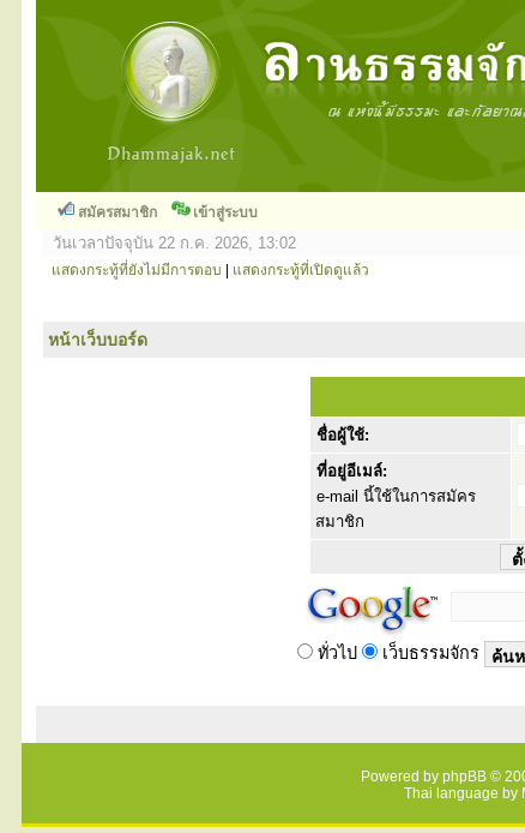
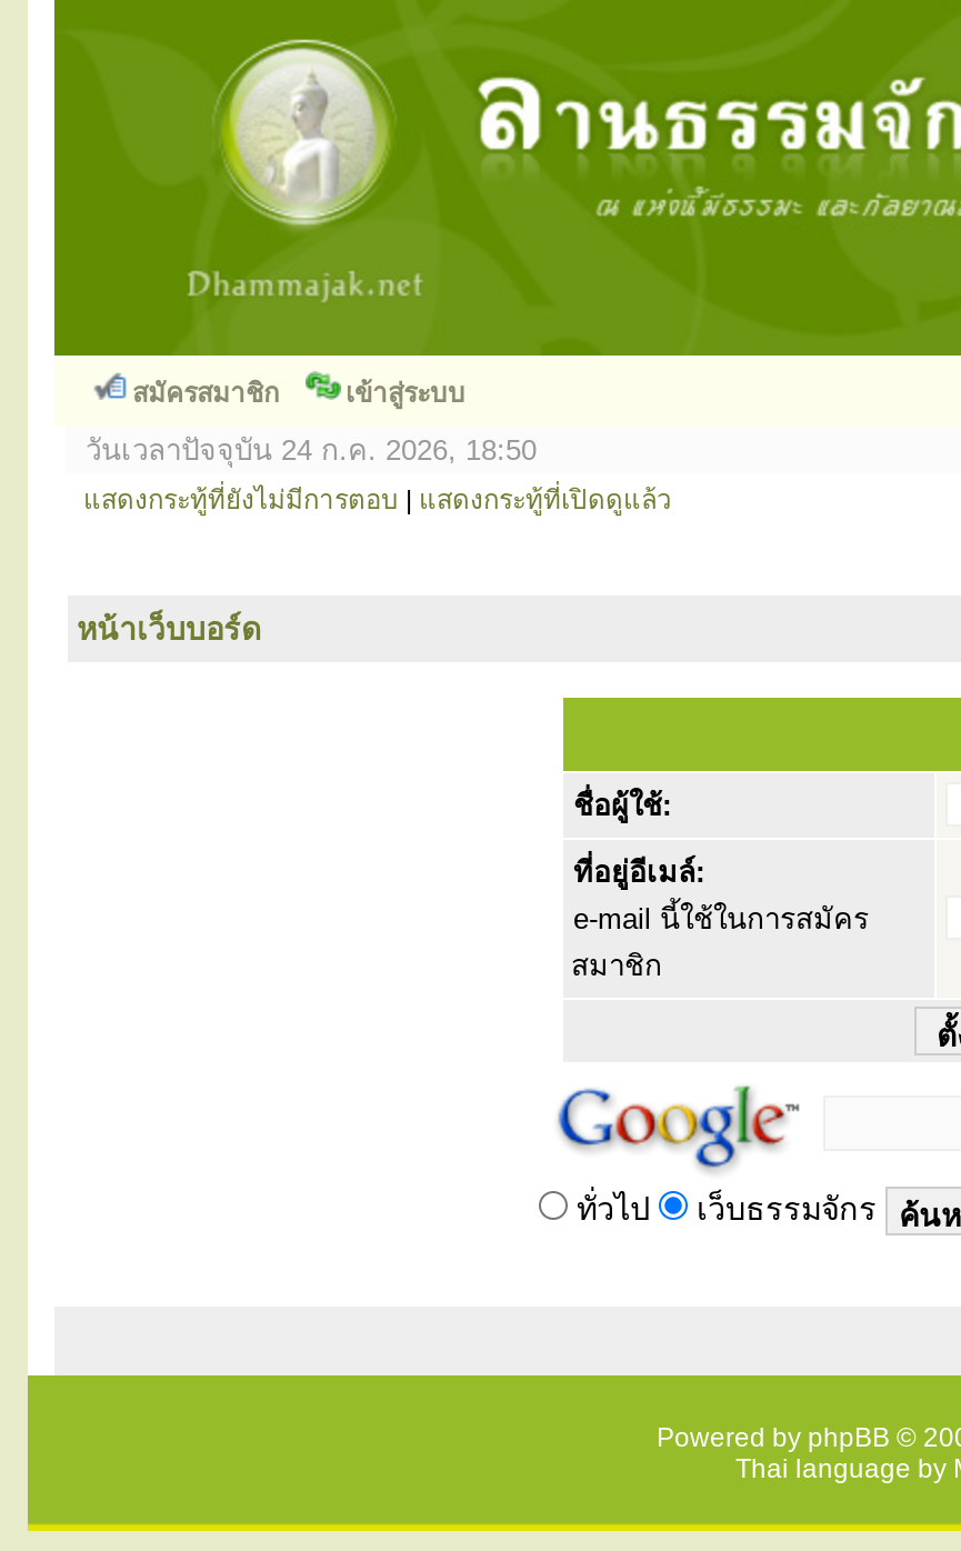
[53,234,306,252] วันเวลาปัจจุบัน 22 ก.ค. 2026, 13:02 -> [86,433,554,467] วันเวลาปัจจุบัน 24 ก.ค. 2026, 18:50

